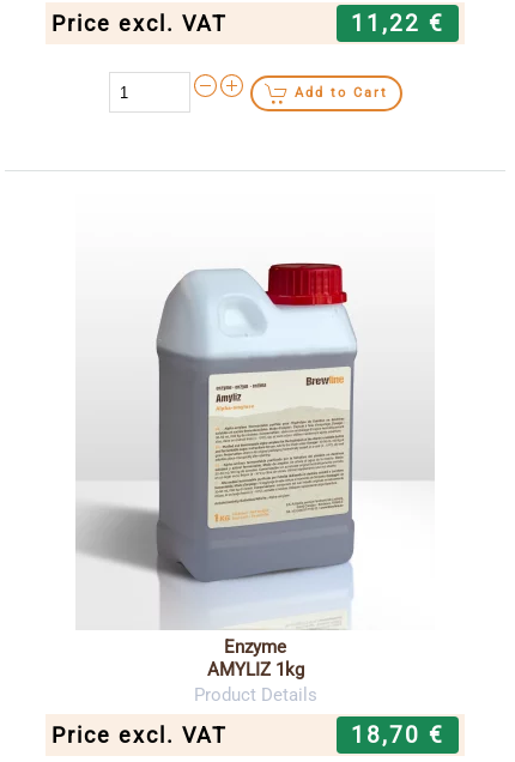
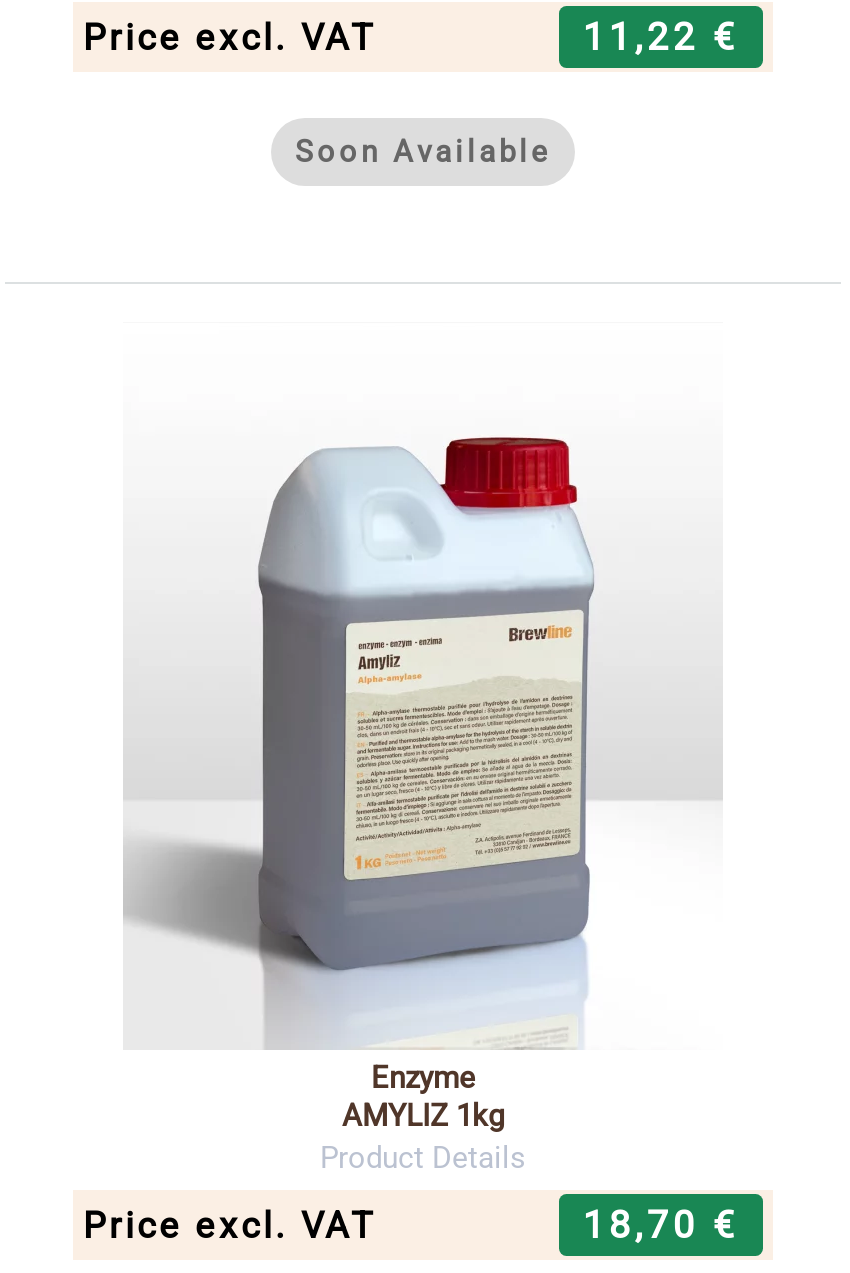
[294,85,387,101] Add to Cart -> [295,134,551,170] Soon Available

